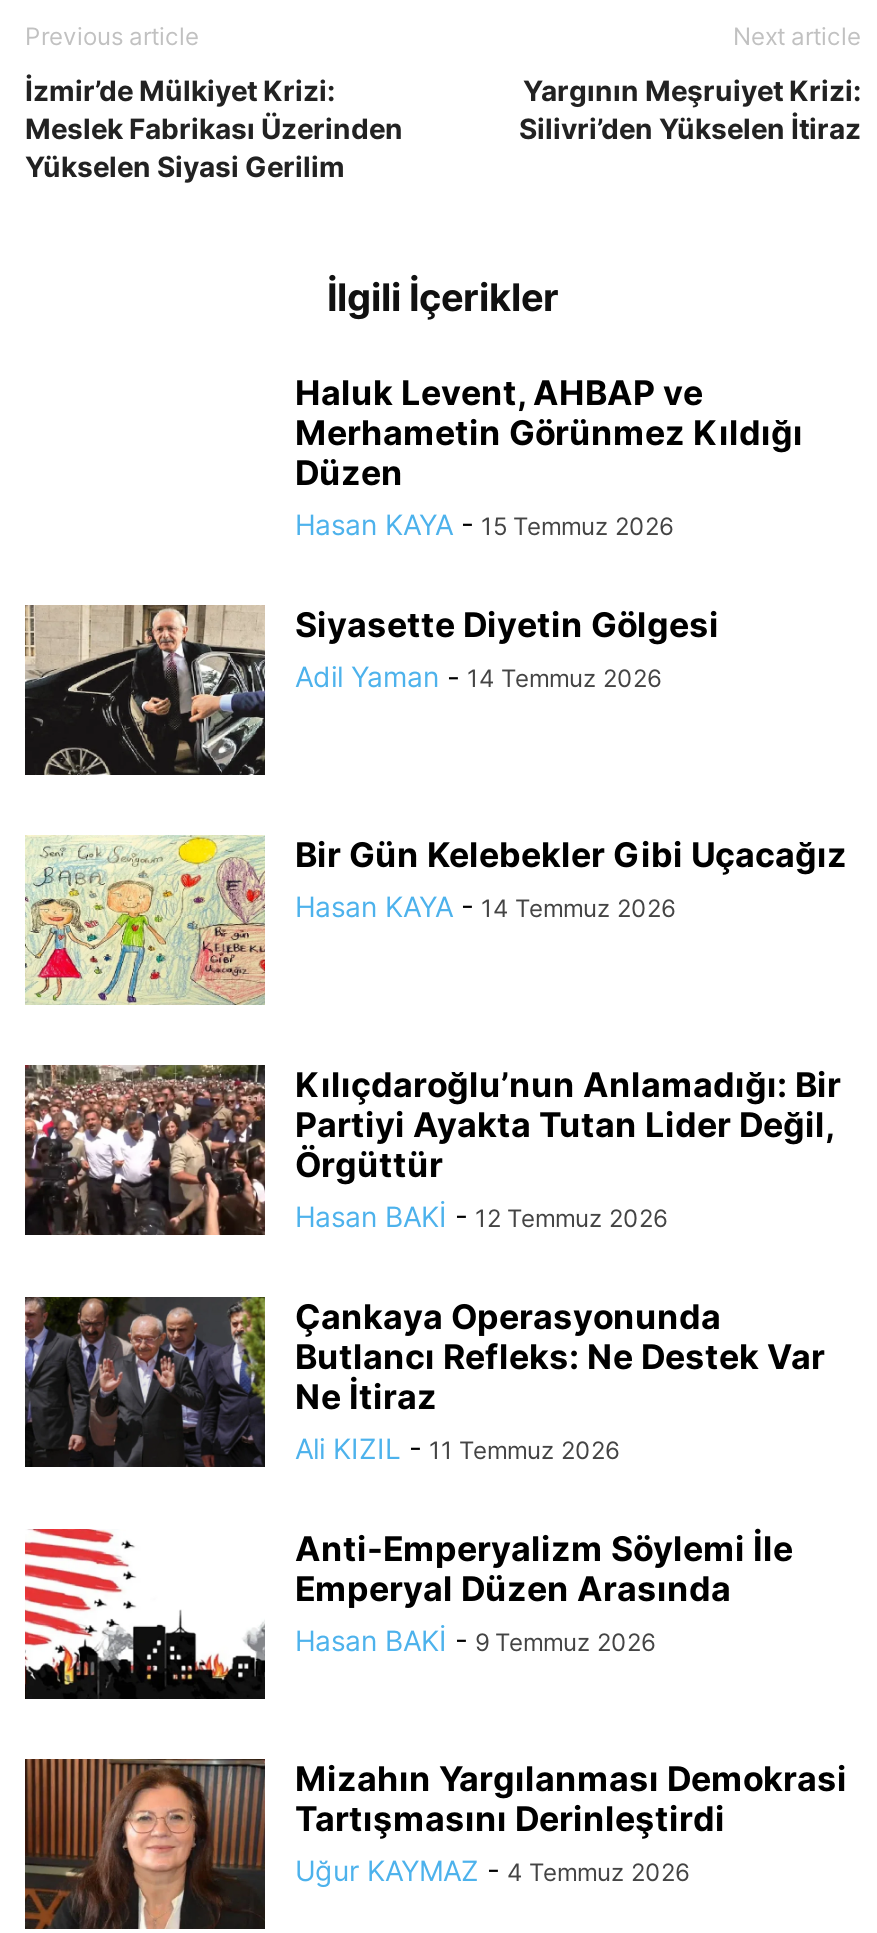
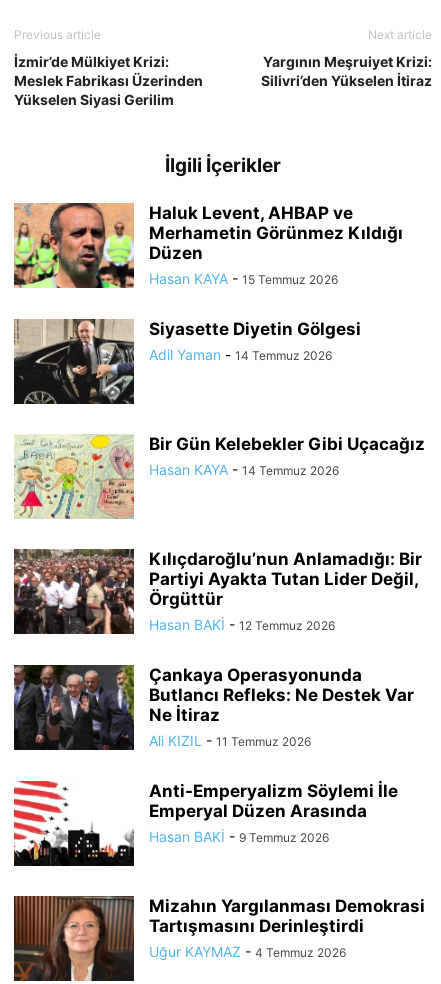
none -> [13,202,135,289] [image]

